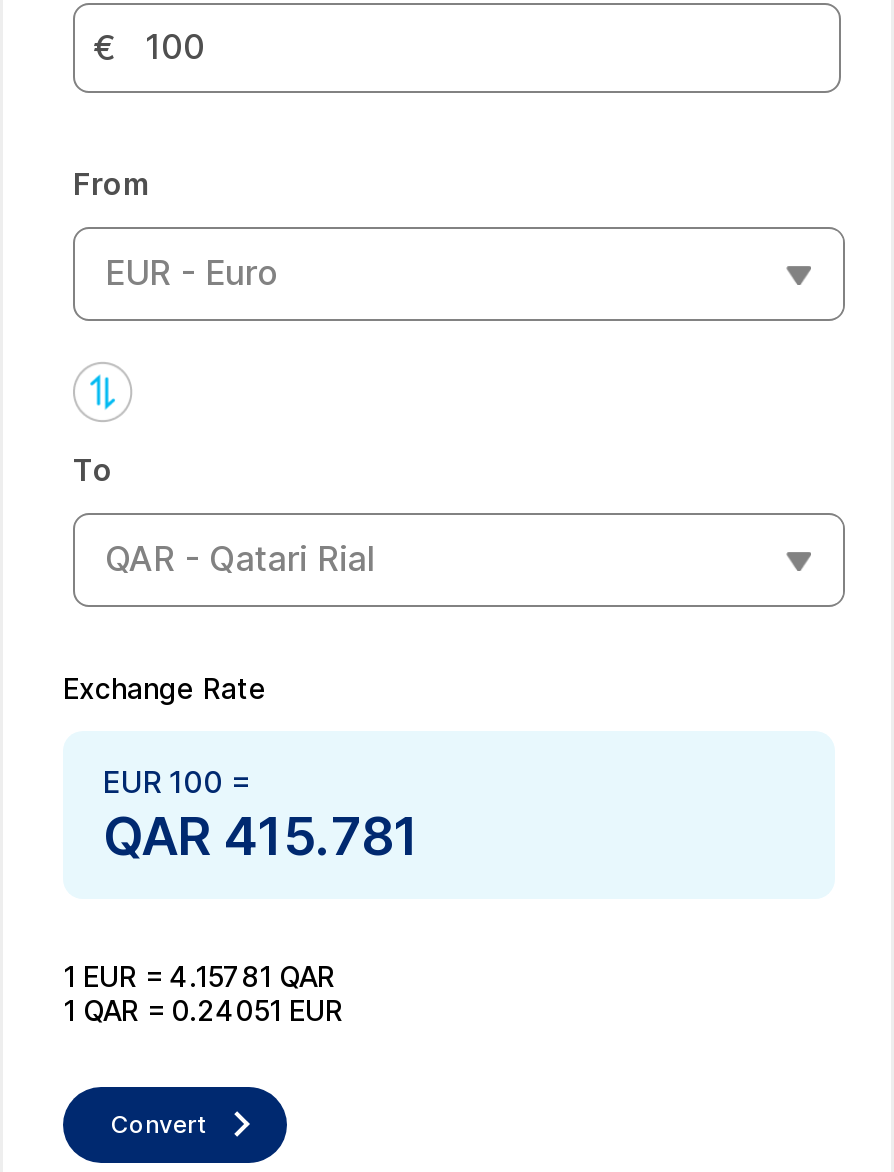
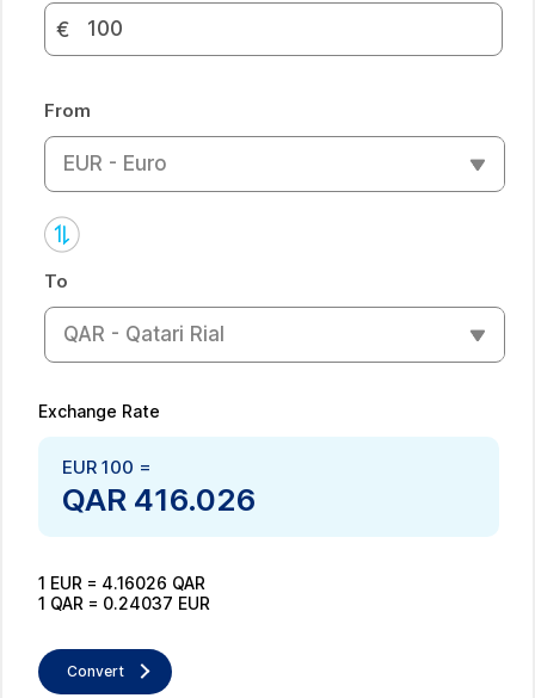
[103,804,419,866] QAR 415.781 -> [62,480,256,517] QAR 416.026
[63,958,335,992] 1 EUR = 4.15781 QAR -> [38,572,205,592] 1 EUR = 4.16026 QAR
[63,992,343,1026] 1 QAR = 0.24051 EUR -> [38,592,210,613] 1 QAR = 0.24037 EUR

